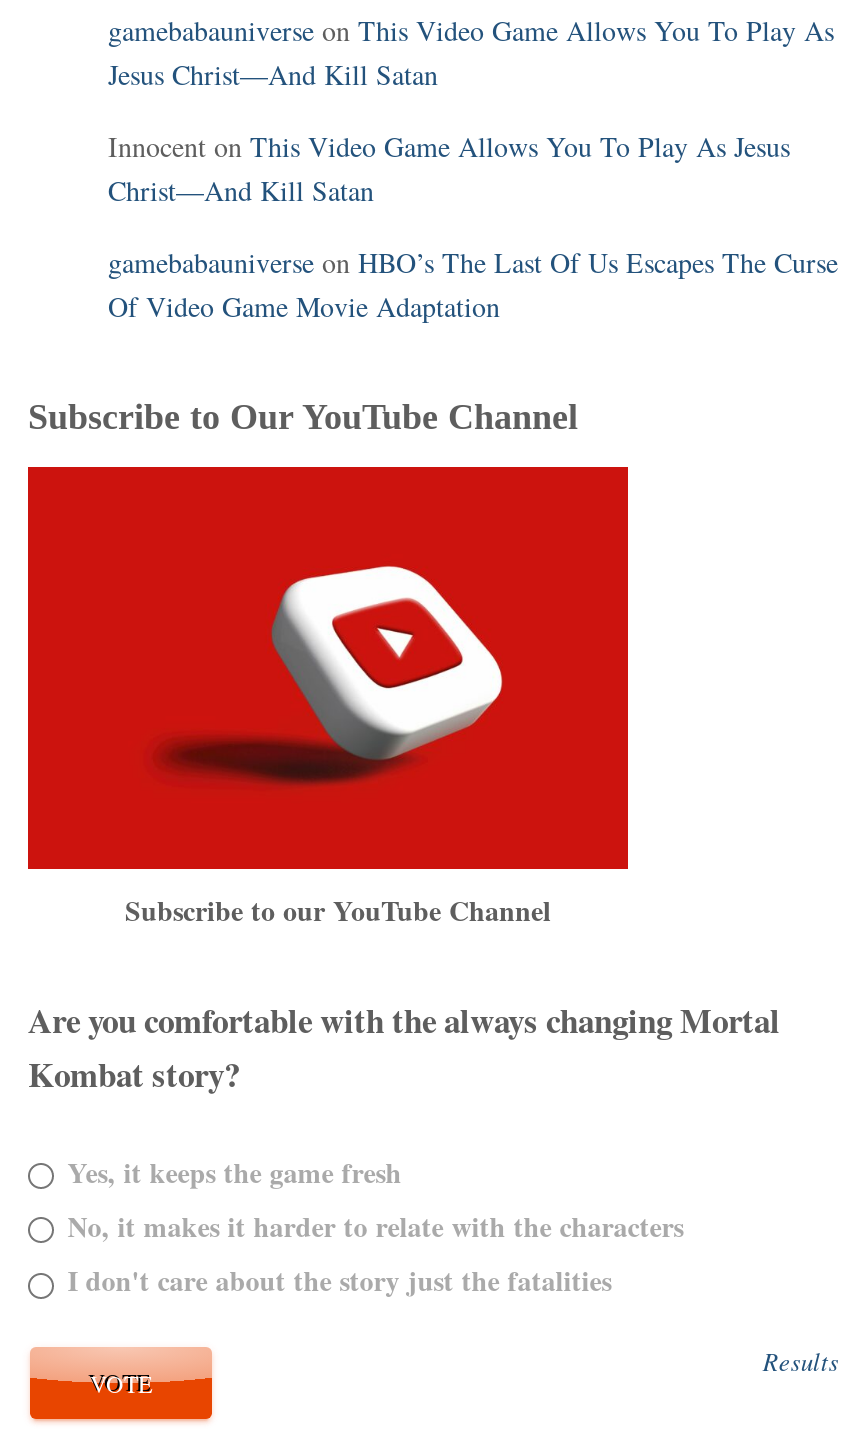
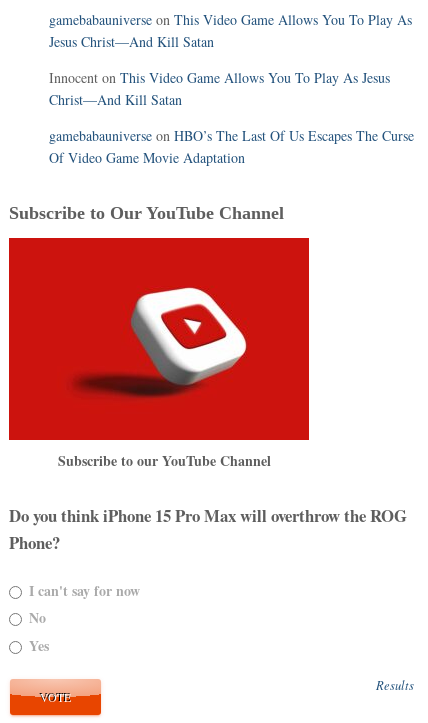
[28,996,780,1100] Are you comfortable with the always changing Mortal | Kombat story? -> [9,502,407,554] Do you think iPhone 15 Pro Max will overthrow the ROG | Phone?
[60,1150,684,1302] Yes, it keeps the game fresh | No, it makes it harder to relate with the characters | I don't care about the story just the fatalities -> [25,580,140,655] I can't say for now | No | Yes

